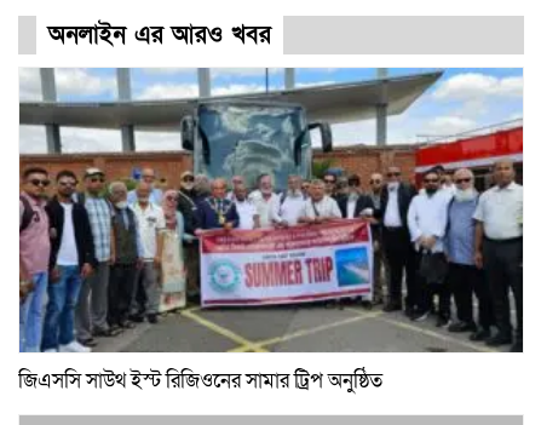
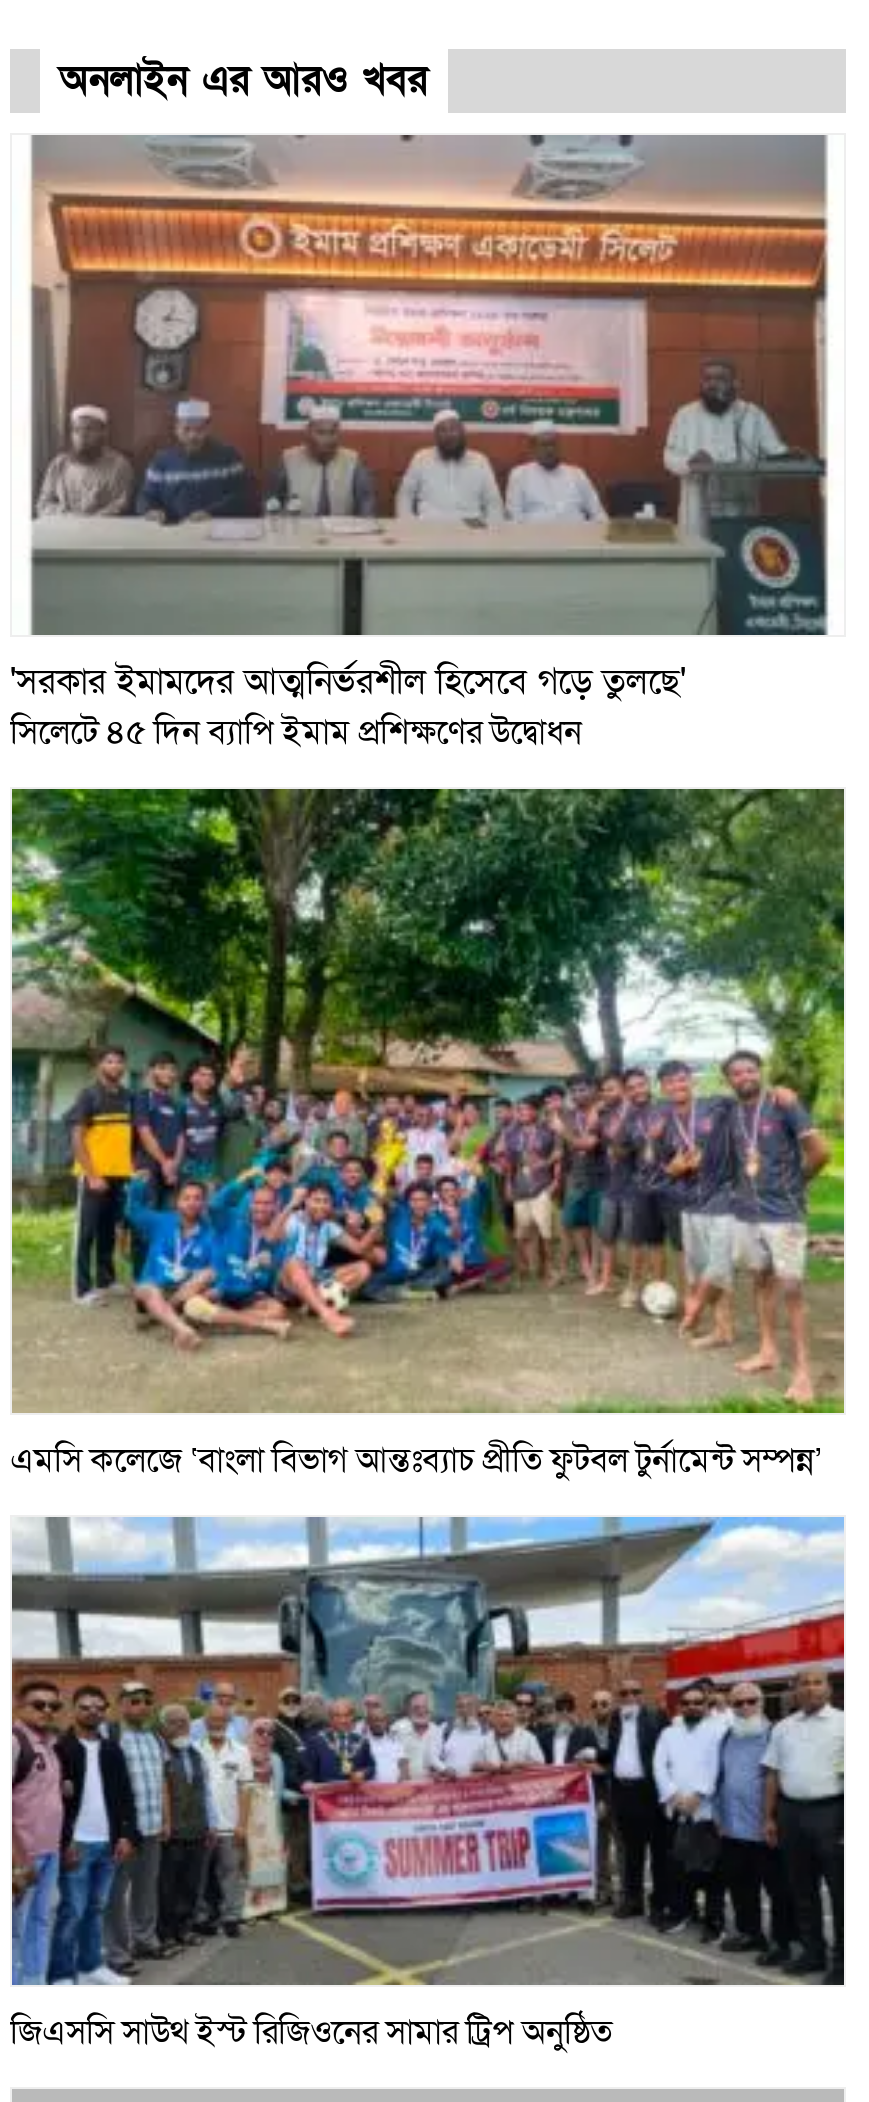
none -> [10,133,830,755] [image] | 'সরকার ইমামদের আত্মনির্ভরশীল হিসেবে গড়ে তুলছে' | সিলেটে ৪৫ দিন ব্যাপি ইমাম প্রশিক্ষণের উদ্বোধন
none -> [10,789,846,1482] [image] | এমসি কলেজে ‘বাংলা বিভাগ আন্তঃব্যাচ প্রীতি ফুটবল টুর্নামেন্ট সম্পন্ন’

